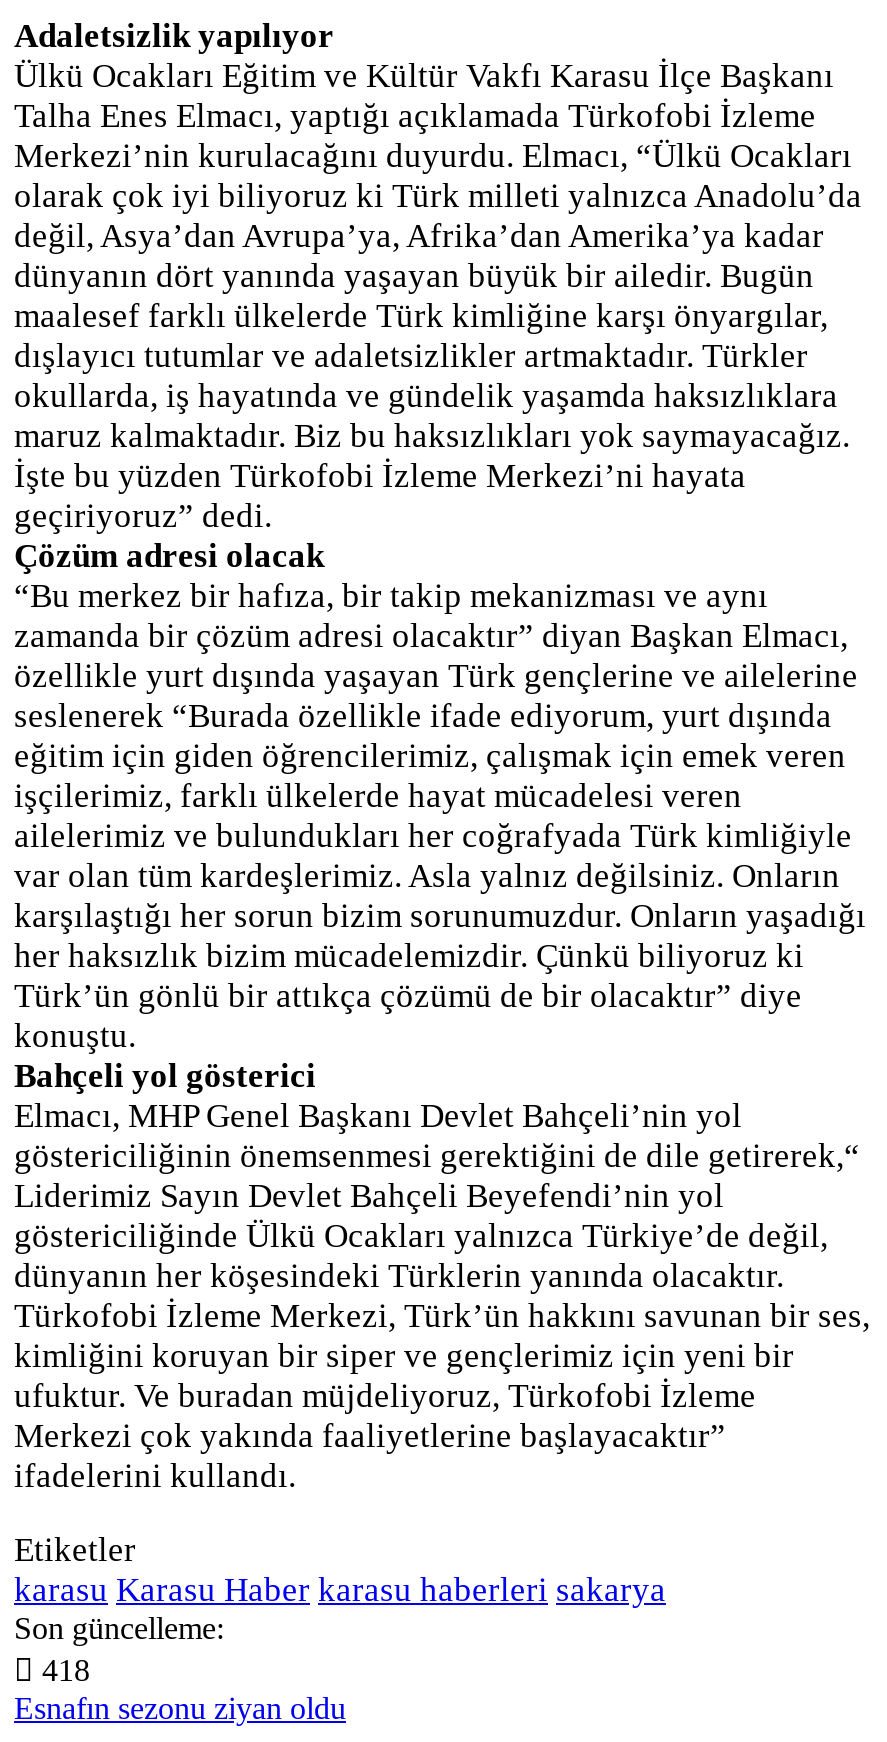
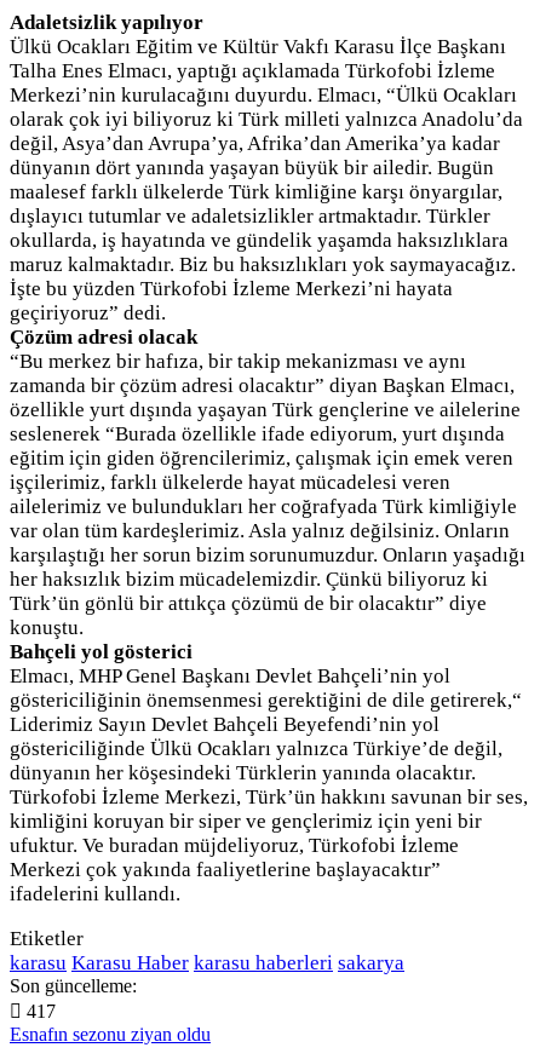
[34,1653,90,1687] 418 -> [22,1001,56,1022] 417

